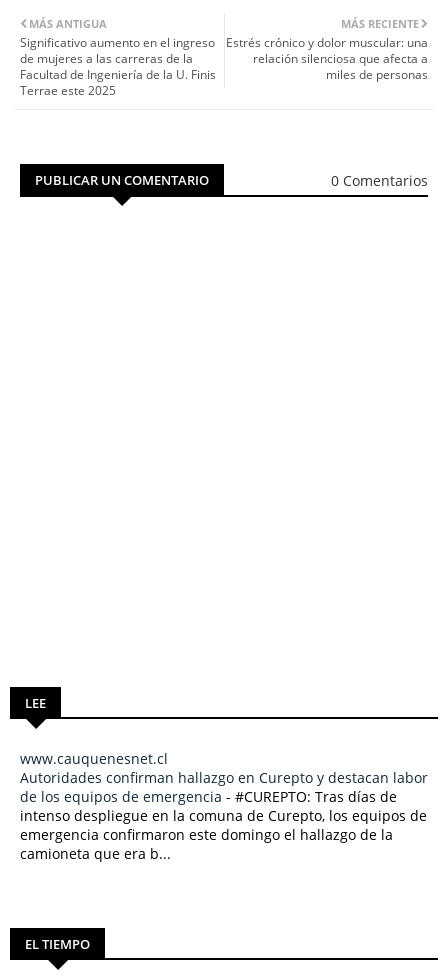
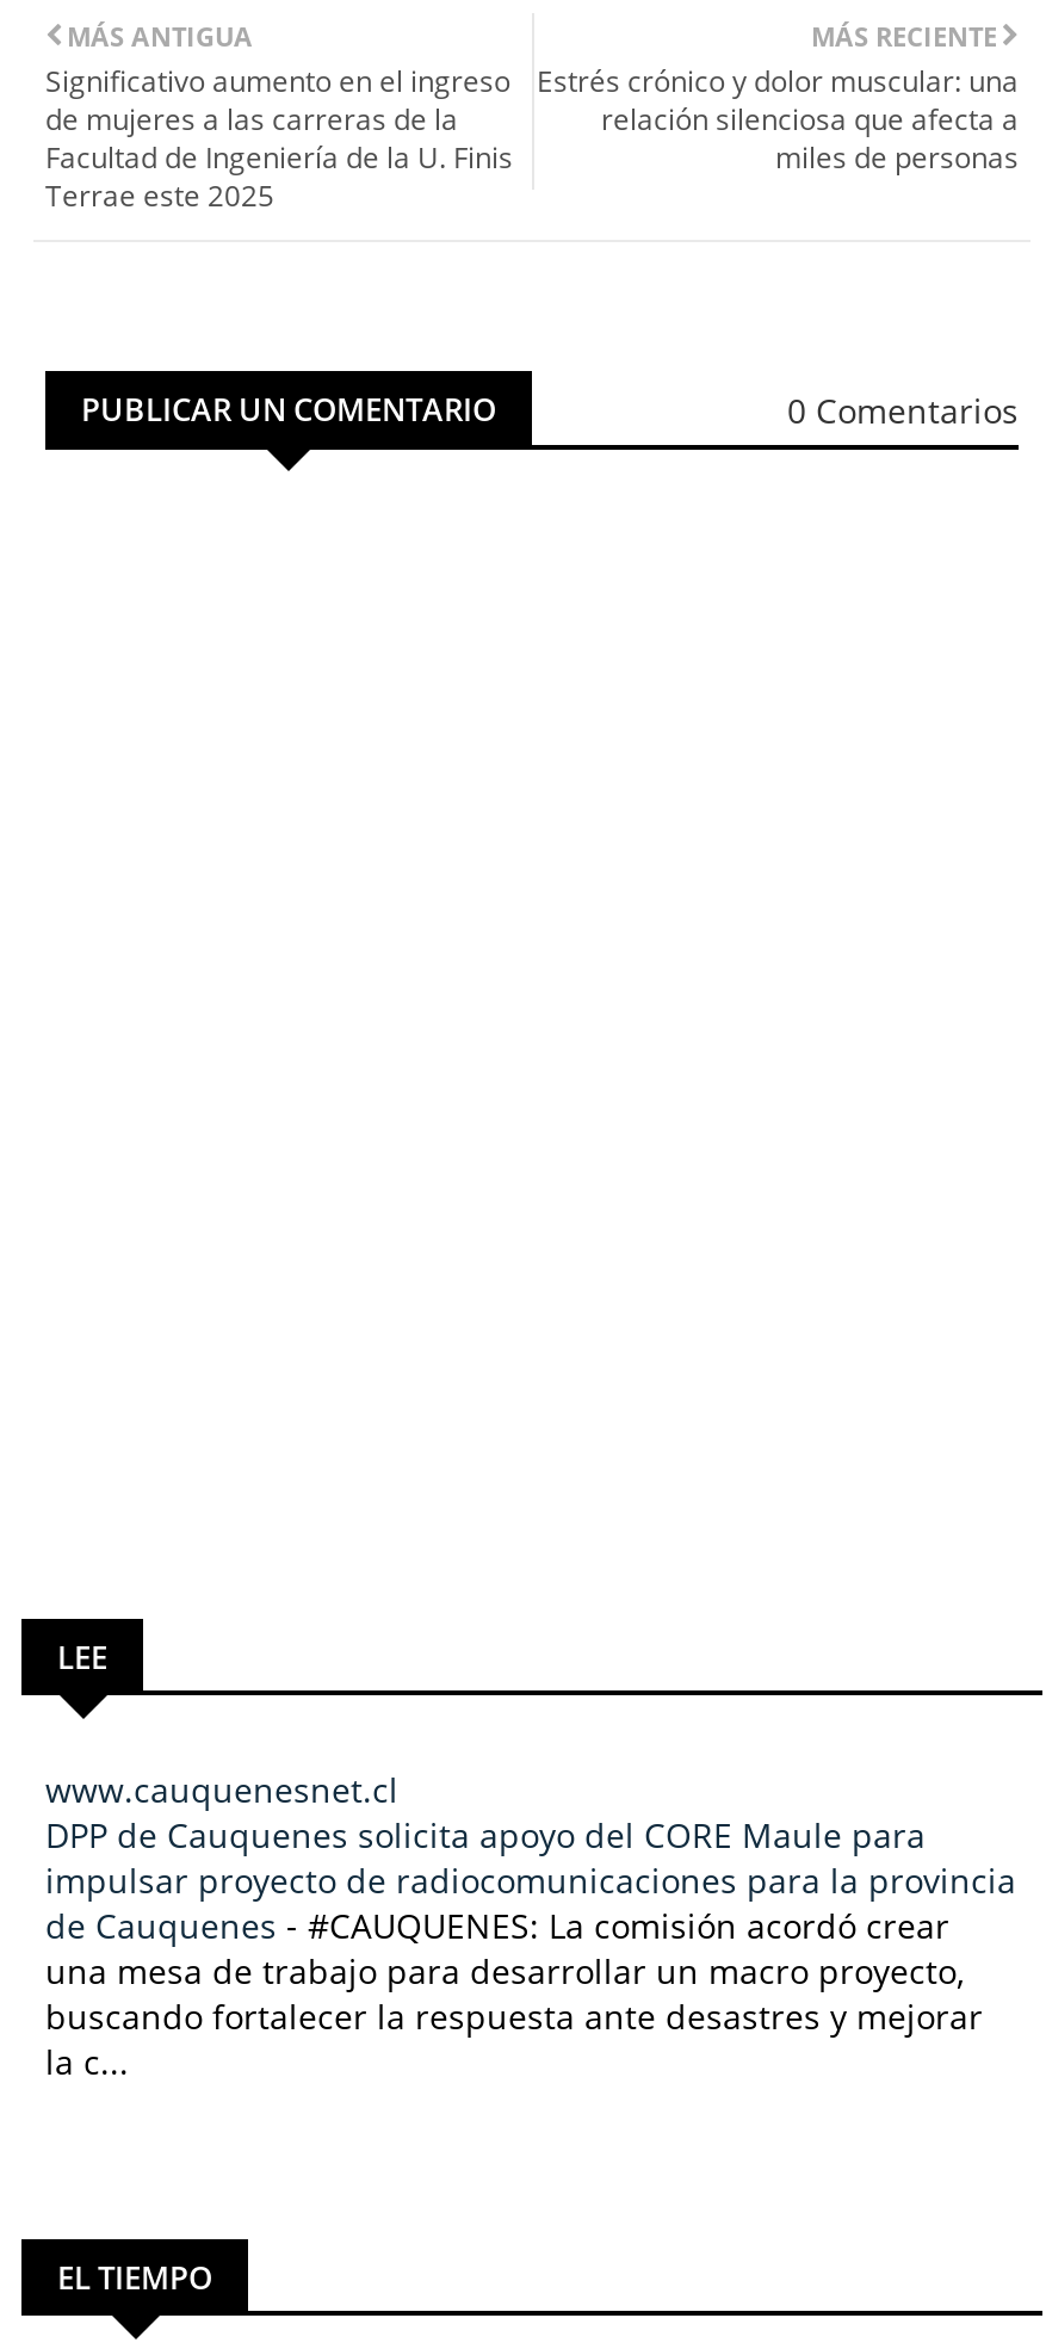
[20,768,428,863] Autoridades confirman hallazgo en Curepto y destacan labor | de los equipos de emergencia - #CUREPTO: Tras días de | intenso despliegue en la comuna de Curepto, los equipos de | emergencia confirmaron este domingo el hallazgo de la | camioneta que era b... -> [45,1812,1016,2084] DPP de Cauquenes solicita apoyo del CORE Maule para | impulsar proyecto de radiocomunicaciones para la provincia | de Cauquenes - #CAUQUENES: La comisión acordó crear | una mesa de trabajo para desarrollar un macro proyecto, | buscando fortalecer la respuesta ante desastres y mejorar | la c...

